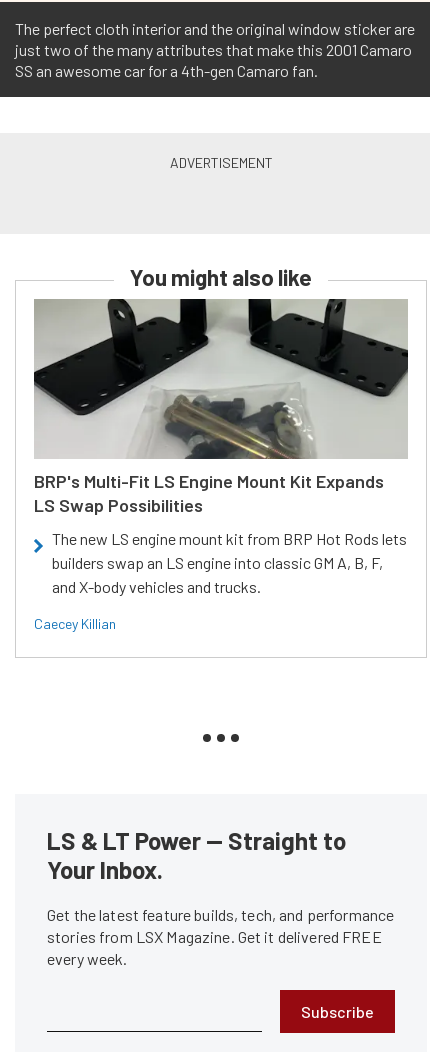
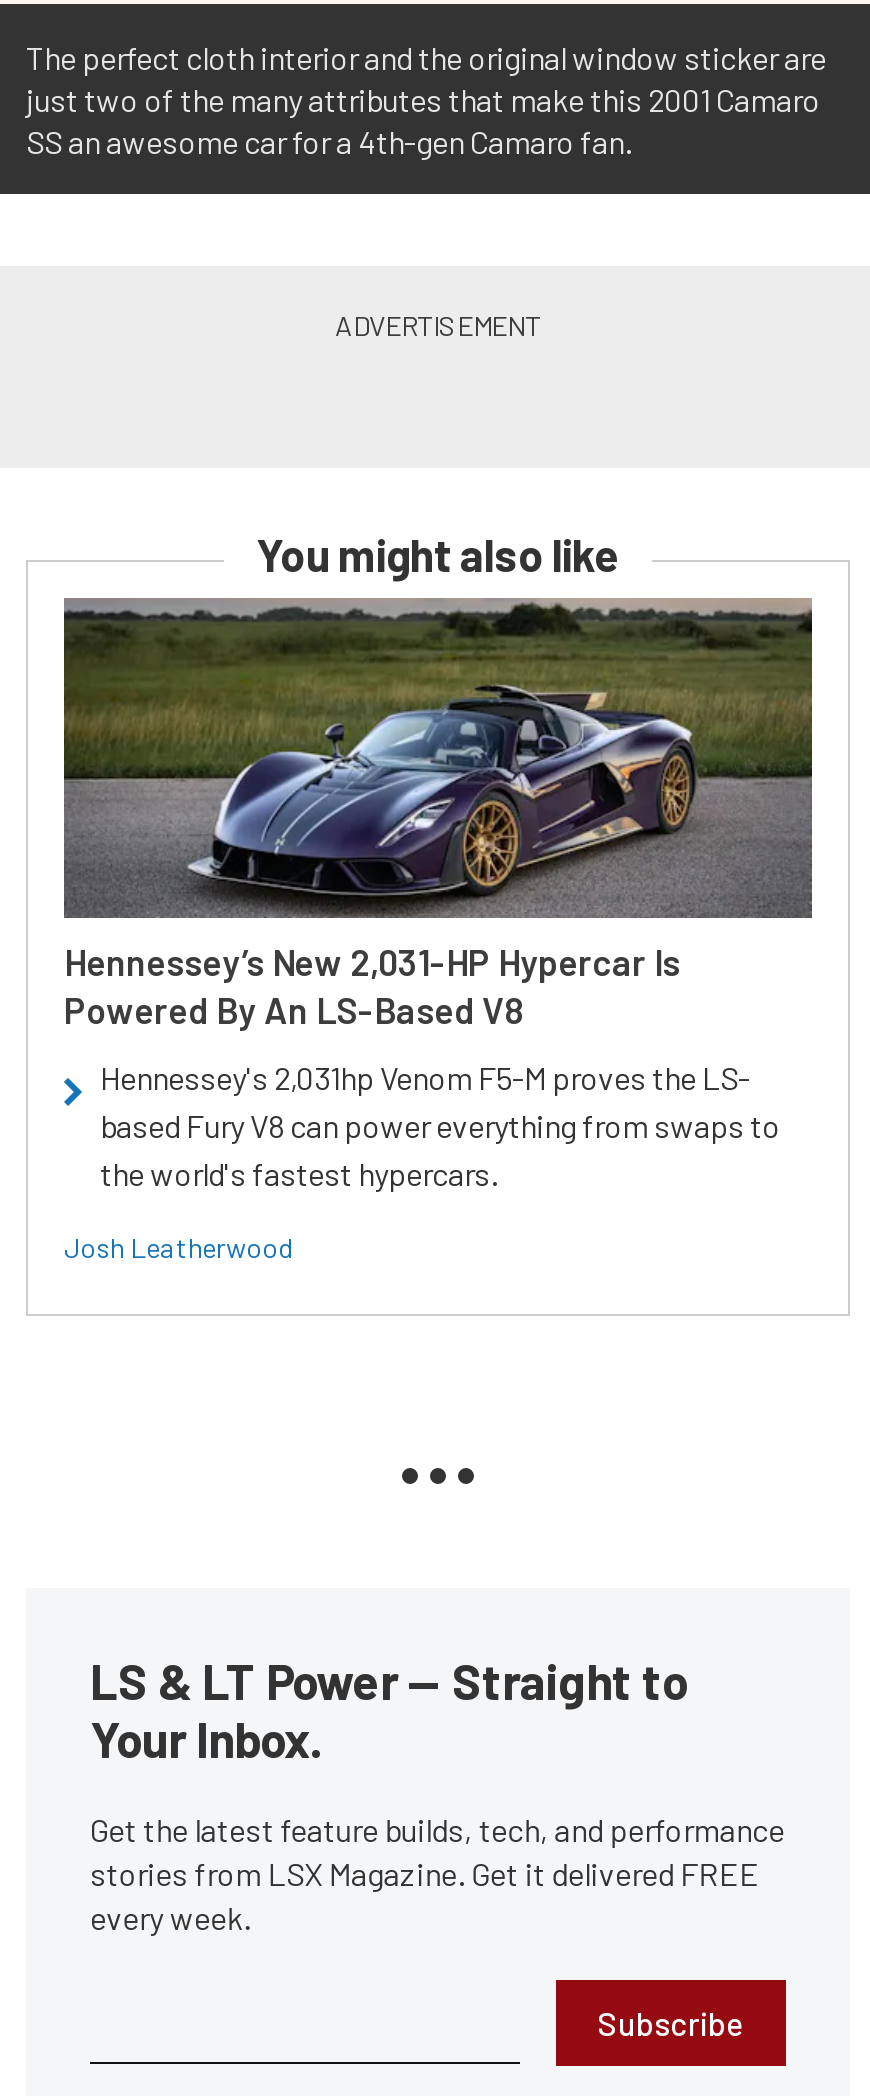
[34,298,408,516] [image] | BRP's Multi-Fit LS Engine Mount Kit Expands | LS Swap Possibilities -> [64,597,812,1031] [image] | Hennessey’s New 2,031-HP Hypercar Is | Powered By An LS-Based V8
[52,529,407,596] The new LS engine mount kit from BRP Hot Rods lets | builders swap an LS engine into classic GM A, B, F, | and X-body vehicles and trucks. -> [100,1057,780,1191] Hennessey's 2,031hp Venom F5-M proves the LS- | based Fury V8 can power everything from swaps to | the world's fastest hypercars.
[34,615,116,632] Caecey Killian -> [64,1229,294,1263] Josh Leatherwood

